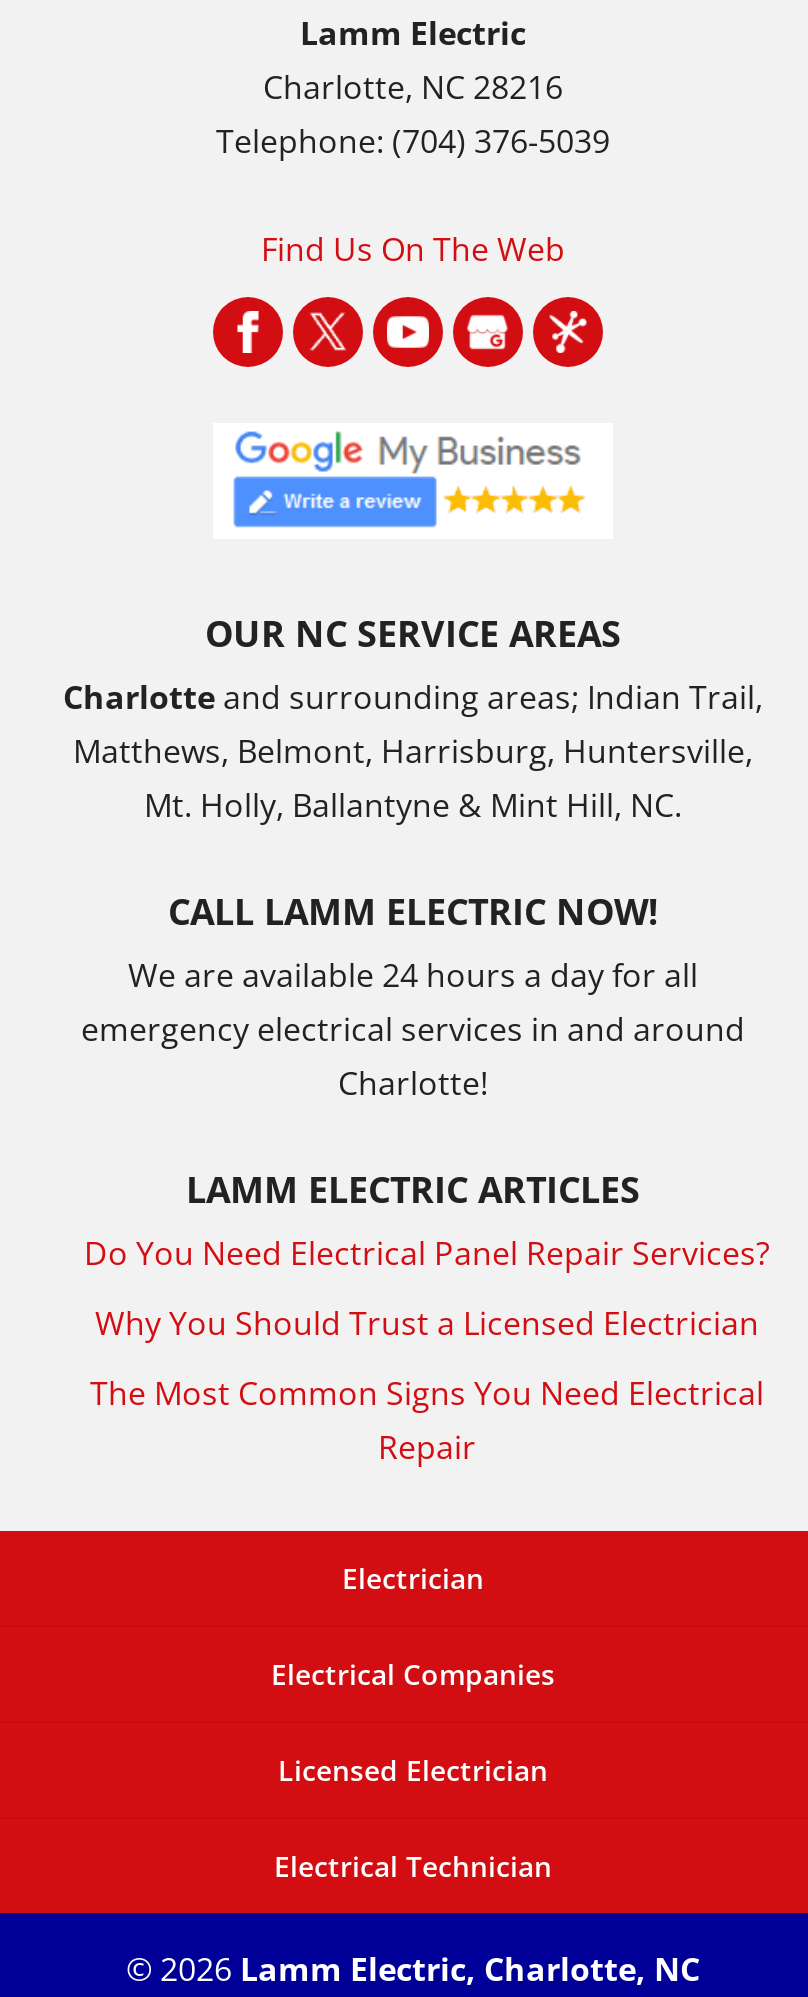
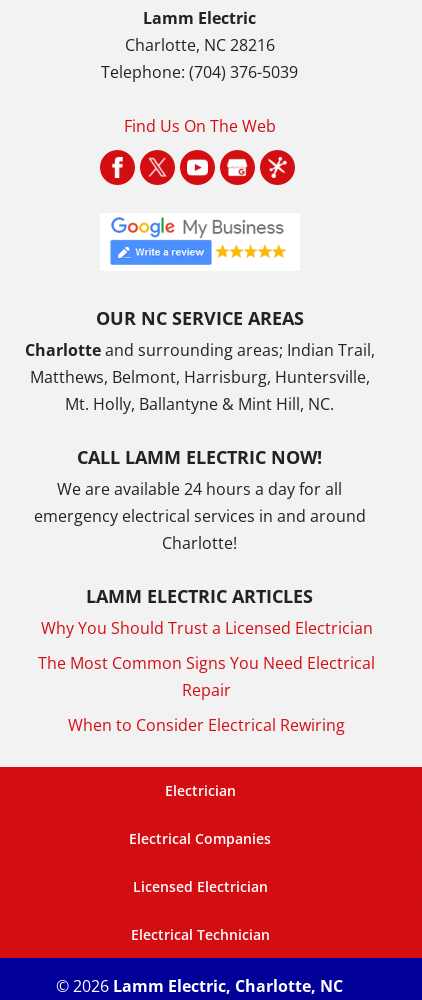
[84,1230,770,1274] Do You Need Electrical Panel Repair Services? -> none
moved [90,1300,764,1468] -> [38,617,375,701]: Why You Should Trust a Licensed Electrician | The Most Common Signs You Need Electrical | Repair
none -> [68,714,345,736] When to Consider Electrical Rewiring

